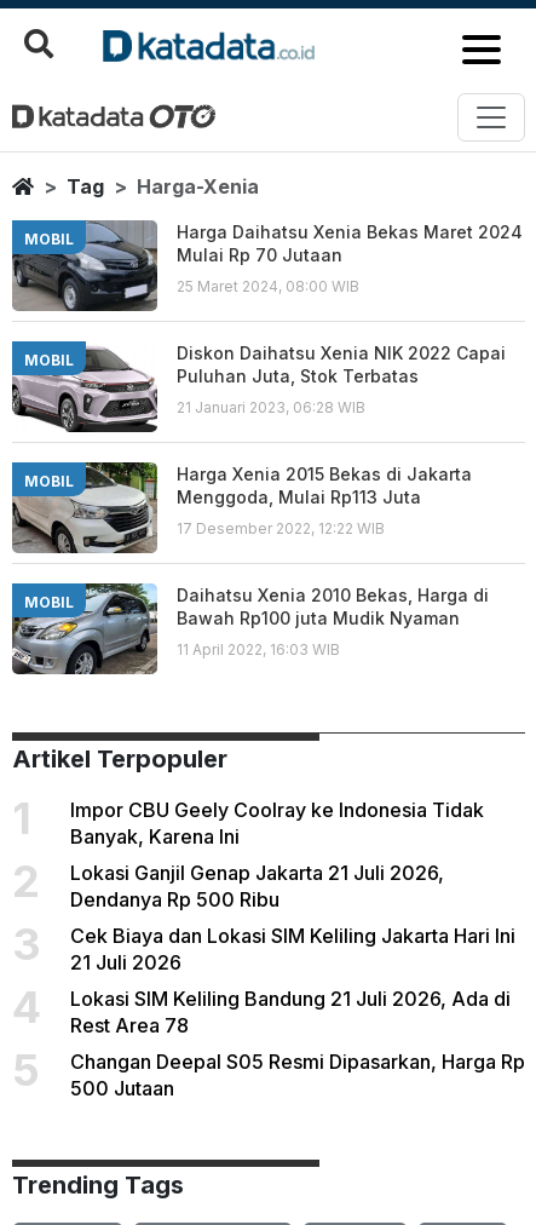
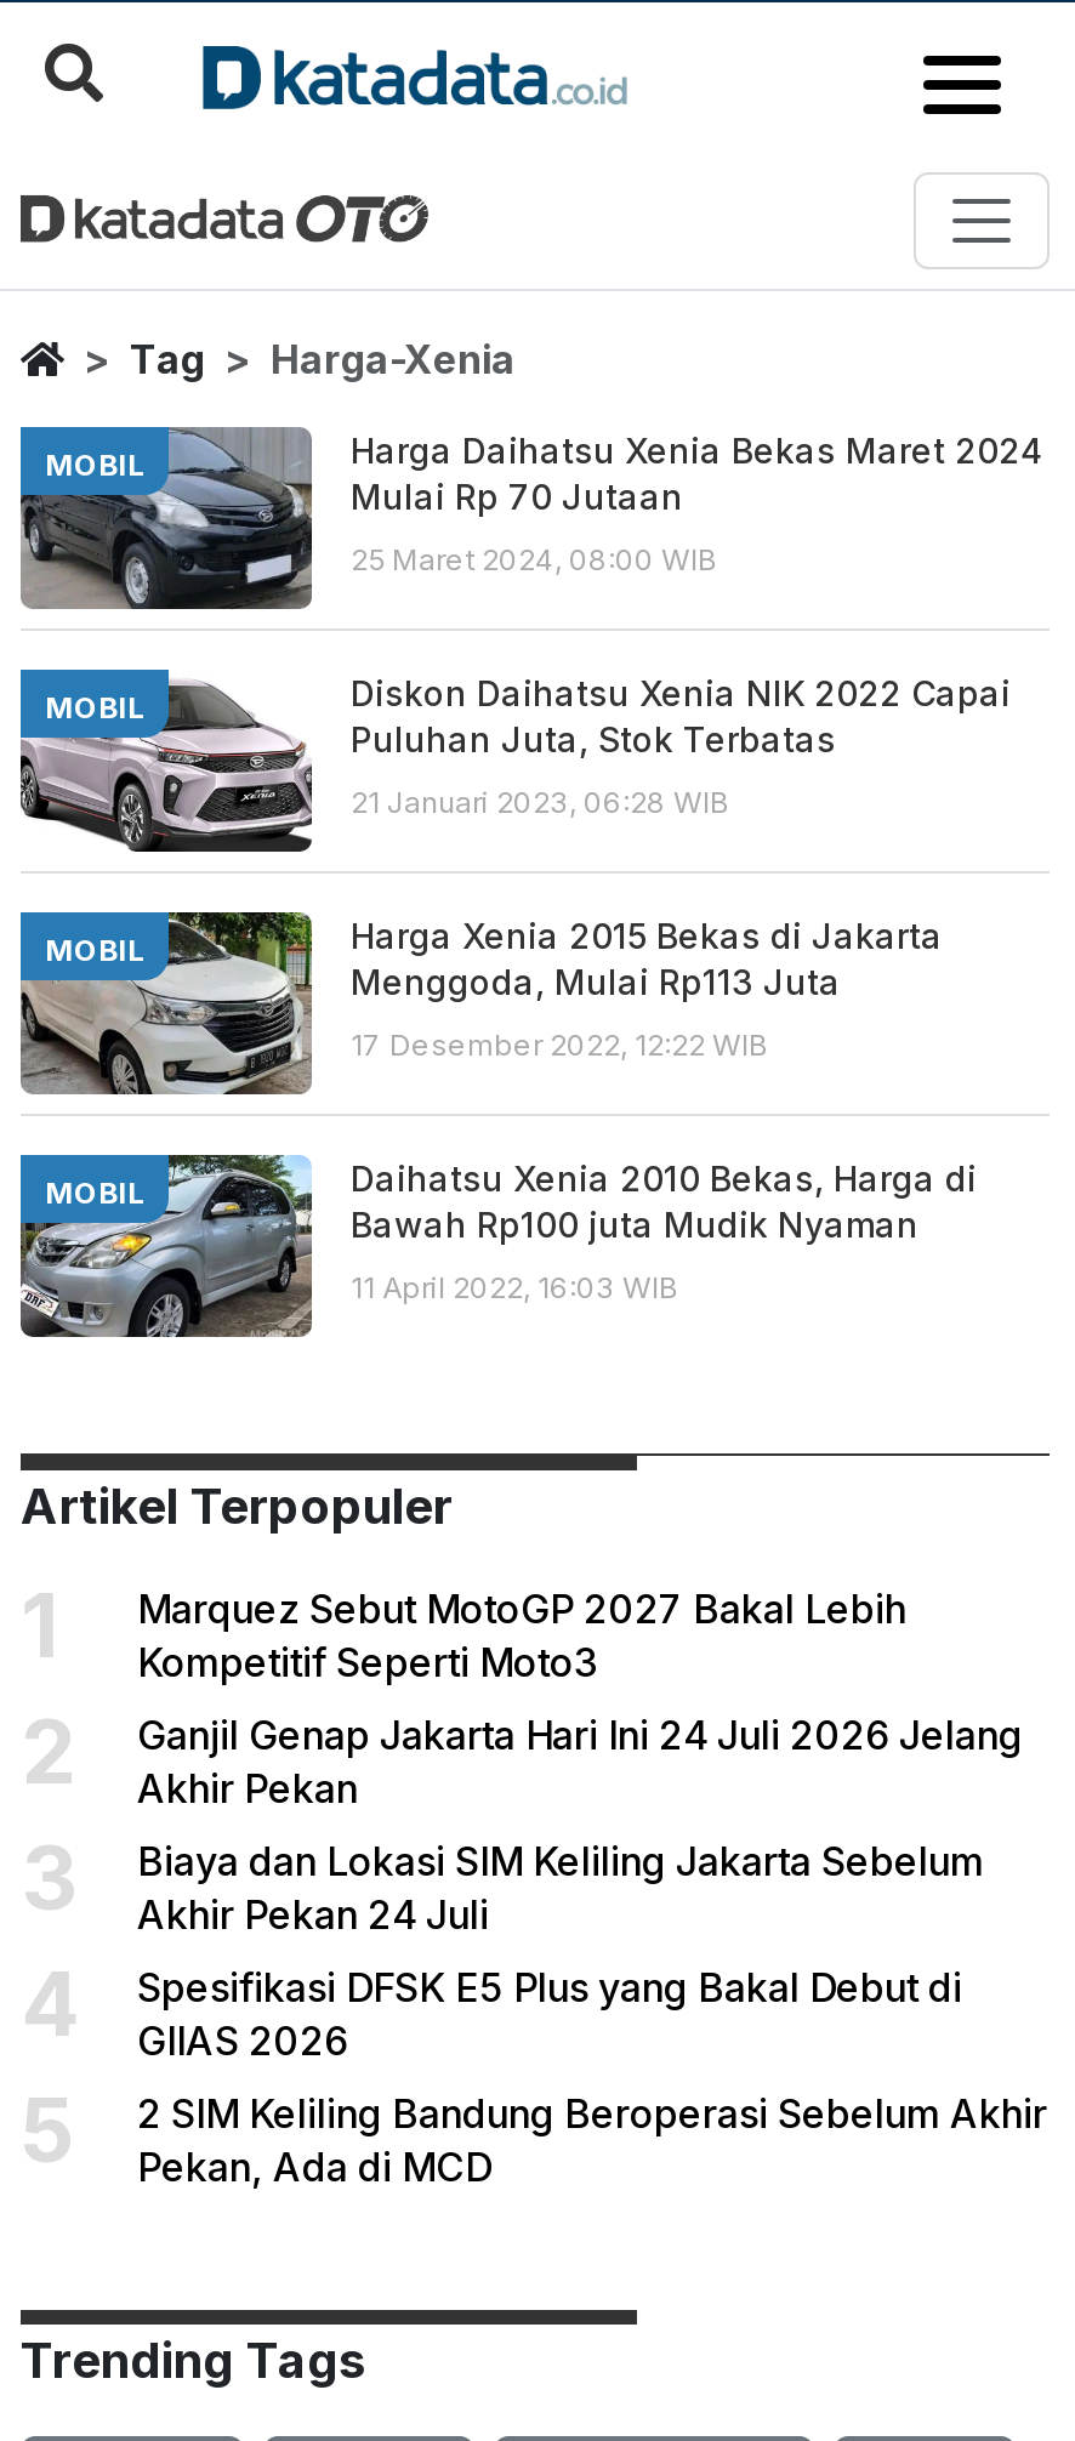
[70,798,484,849] Impor CBU Geely Coolray ke Indonesia Tidak | Banyak, Karena Ini -> [137,1584,906,1686] Marquez Sebut MotoGP 2027 Bakal Lebih | Kompetitif Seperti Moto3
[70,861,444,911] Lokasi Ganjil Genap Jakarta 21 Juli 2026, | Dendanya Rp 500 Ribu -> [137,1711,1023,1813] Ganjil Genap Jakarta Hari Ini 24 Juli 2026 Jelang | Akhir Pekan
[70,924,515,974] Cek Biaya dan Lokasi SIM Keliling Jakarta Hari Ini | 21 Juli 2026 -> [137,1837,984,1939] Biaya dan Lokasi SIM Keliling Jakarta Sebelum | Akhir Pekan 24 Juli
[70,987,511,1037] Lokasi SIM Keliling Bandung 21 Juli 2026, Ada di | Rest Area 78 -> [137,1963,962,2065] Spesifikasi DFSK E5 Plus yang Bakal Debut di | GIIAS 2026
[70,1049,525,1100] Changan Deepal S05 Resmi Dipasarkan, Harga Rp | 500 Jutaan -> [137,2089,1047,2191] 2 SIM Keliling Bandung Beroperasi Sebelum Akhir | Pekan, Ada di MCD

